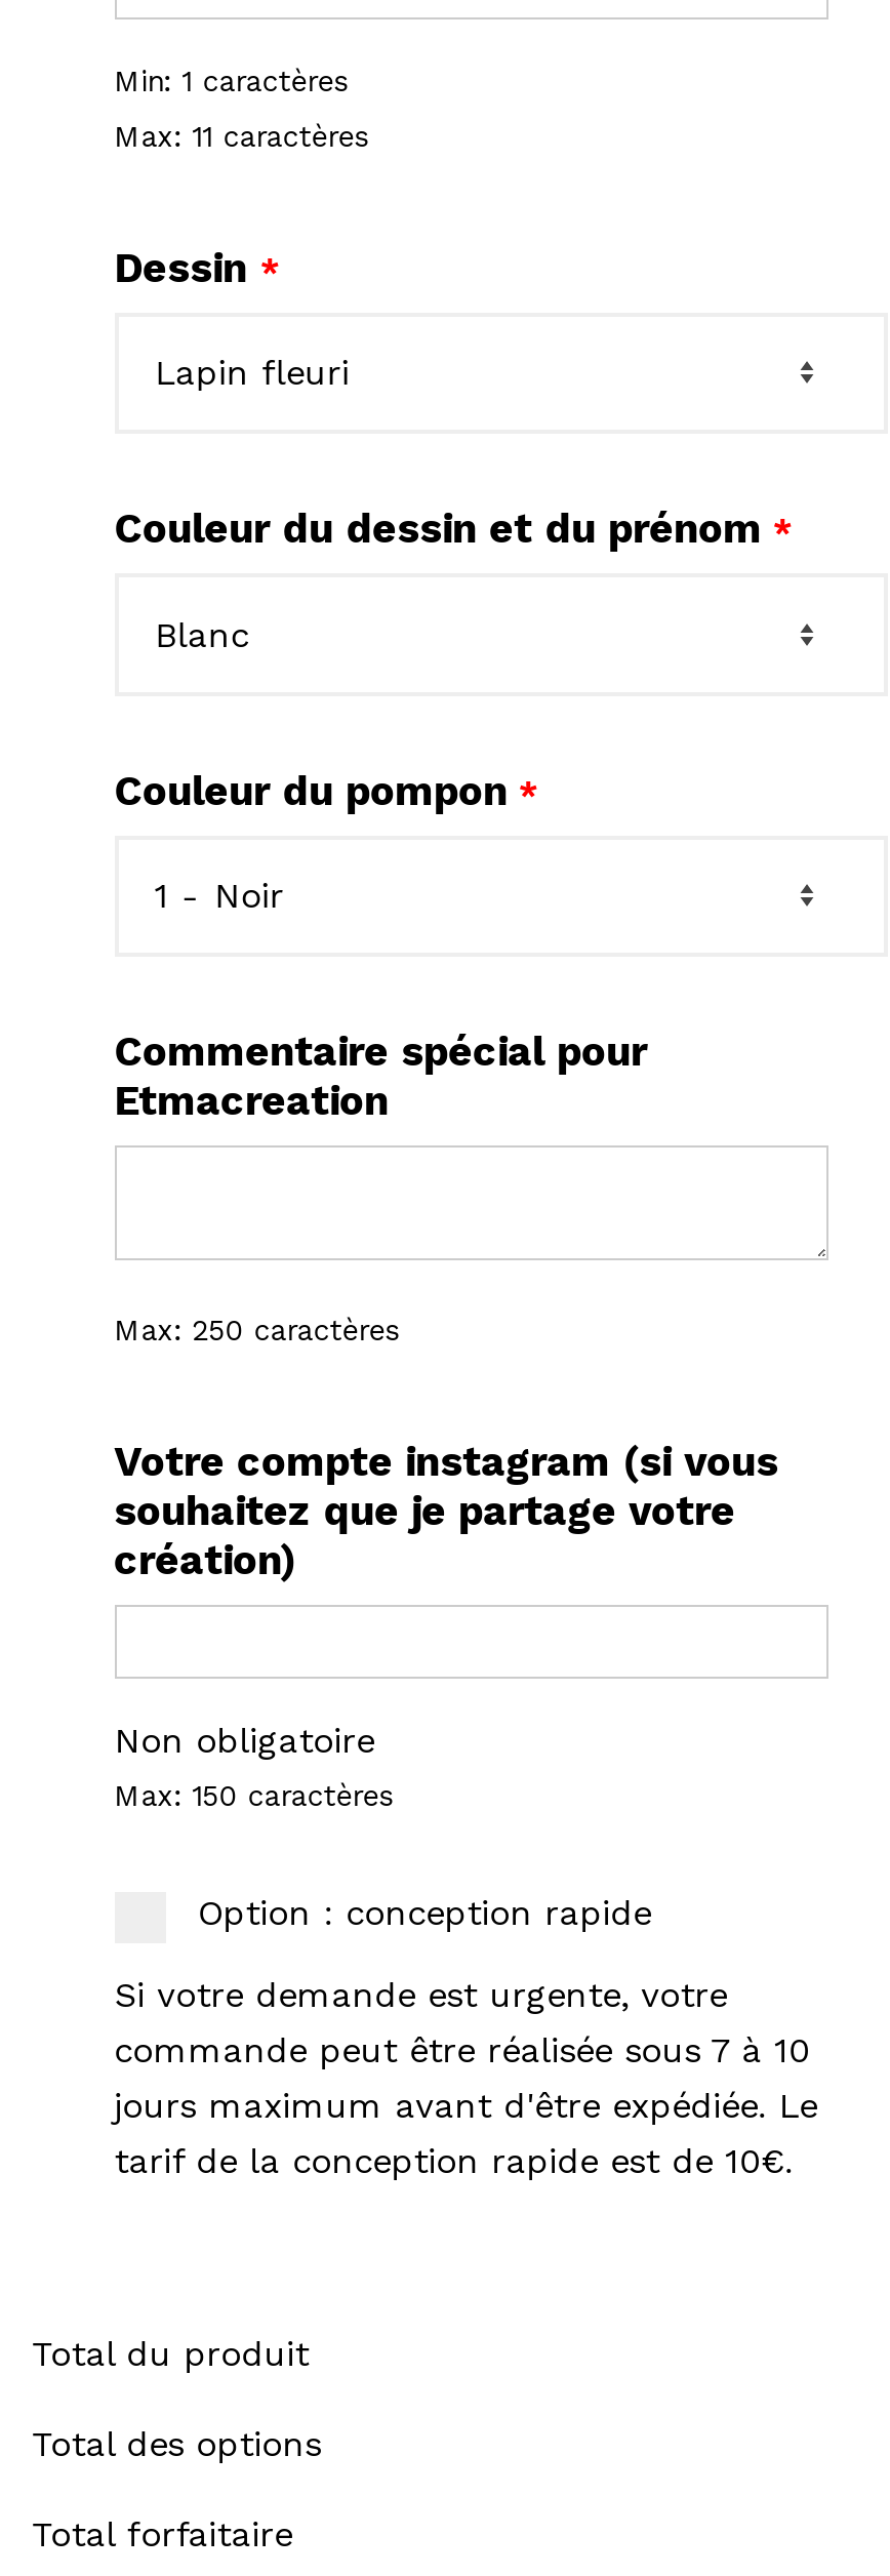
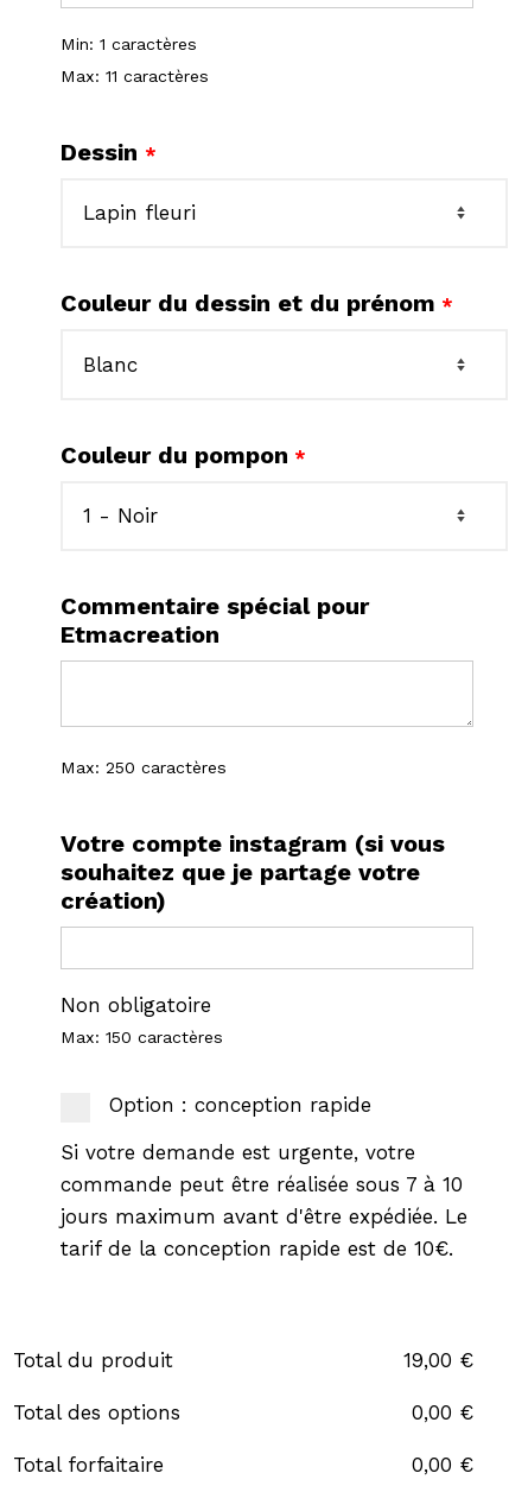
none -> [403,1348,473,1372] 19,00 €
none -> [411,1401,473,1424] 0,00 €
none -> [411,1453,473,1477] 0,00 €

